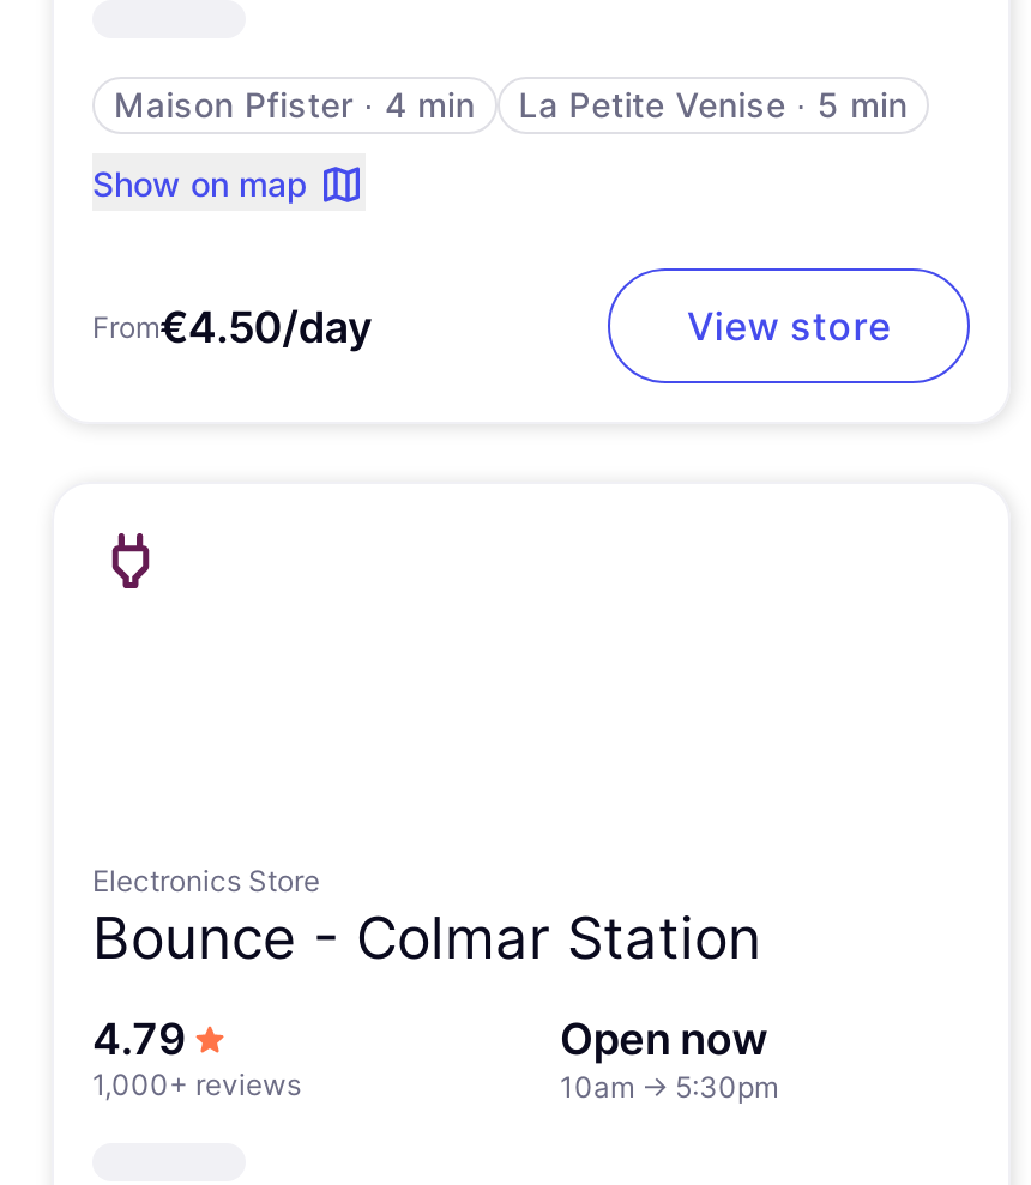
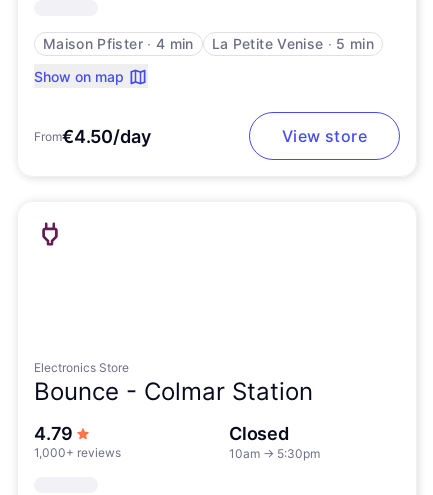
[560,1014,767,1064] Open now -> [229,423,289,444] Closed

